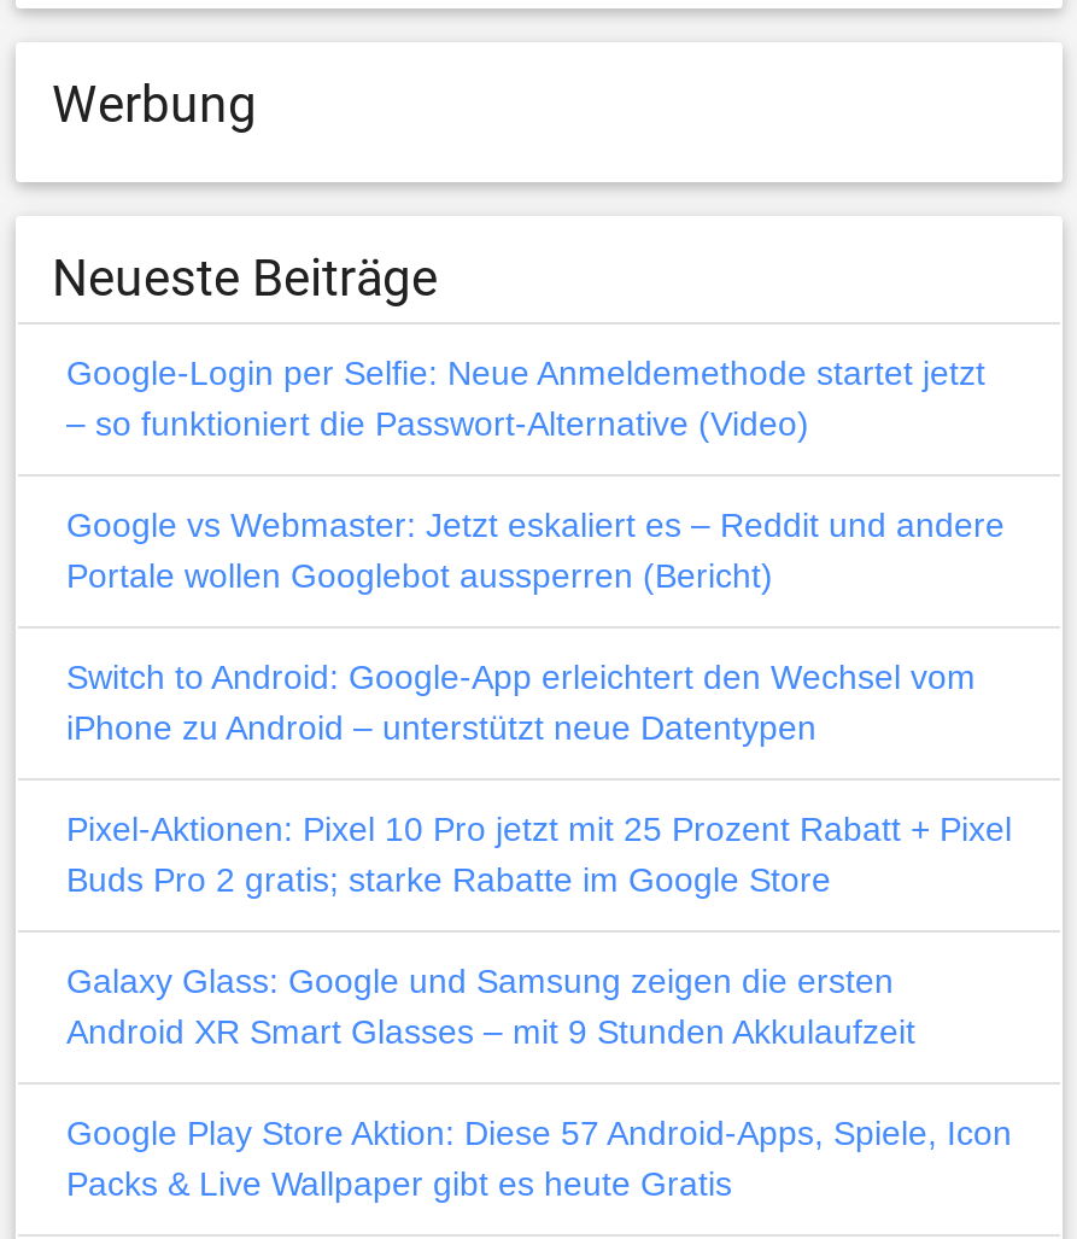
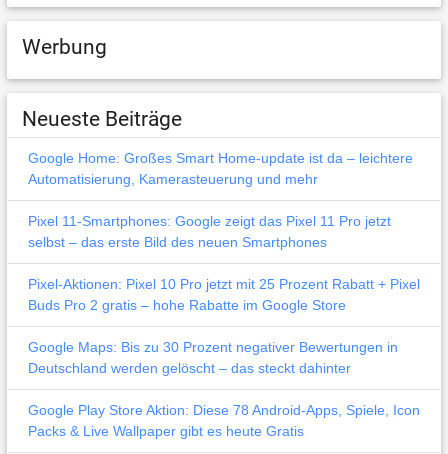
[66,354,1005,747] Google-Login per Selfie: Neue Anmeldemethode startet jetzt | – so funktioniert die Passwort-Alternative (Video) | Google vs Webmaster: Jetzt eskaliert es – Reddit und andere | Portale wollen Googlebot aussperren (Bericht) | Switch to Android: Google-App erleichtert den Wechsel vom | iPhone zu Android – unterstützt neue Datentypen -> [28,150,413,250] Google Home: Großes Smart Home-update ist da – leichtere | Automatisierung, Kamerasteuerung und mehr | Pixel 11-Smartphones: Google zeigt das Pixel 11 Pro jetzt | selbst – das erste Bild des neuen Smartphones
[66,860,831,899] Buds Pro 2 gratis; starke Rabatte im Google Store -> [28,297,346,313] Buds Pro 2 gratis – hohe Rabatte im Google Store
[66,962,915,1051] Galaxy Glass: Google und Samsung zeigen die ersten | Android XR Smart Glasses – mit 9 Stunden Akkulaufzeit -> [28,339,398,376] Google Maps: Bis zu 30 Prozent negativer Bewertungen in | Deutschland werden gelöscht – das steckt dahinter
[66,1114,1012,1152] Google Play Store Aktion: Diese 57 Android-Apps, Spiele, Icon -> [28,402,420,418] Google Play Store Aktion: Diese 78 Android-Apps, Spiele, Icon

